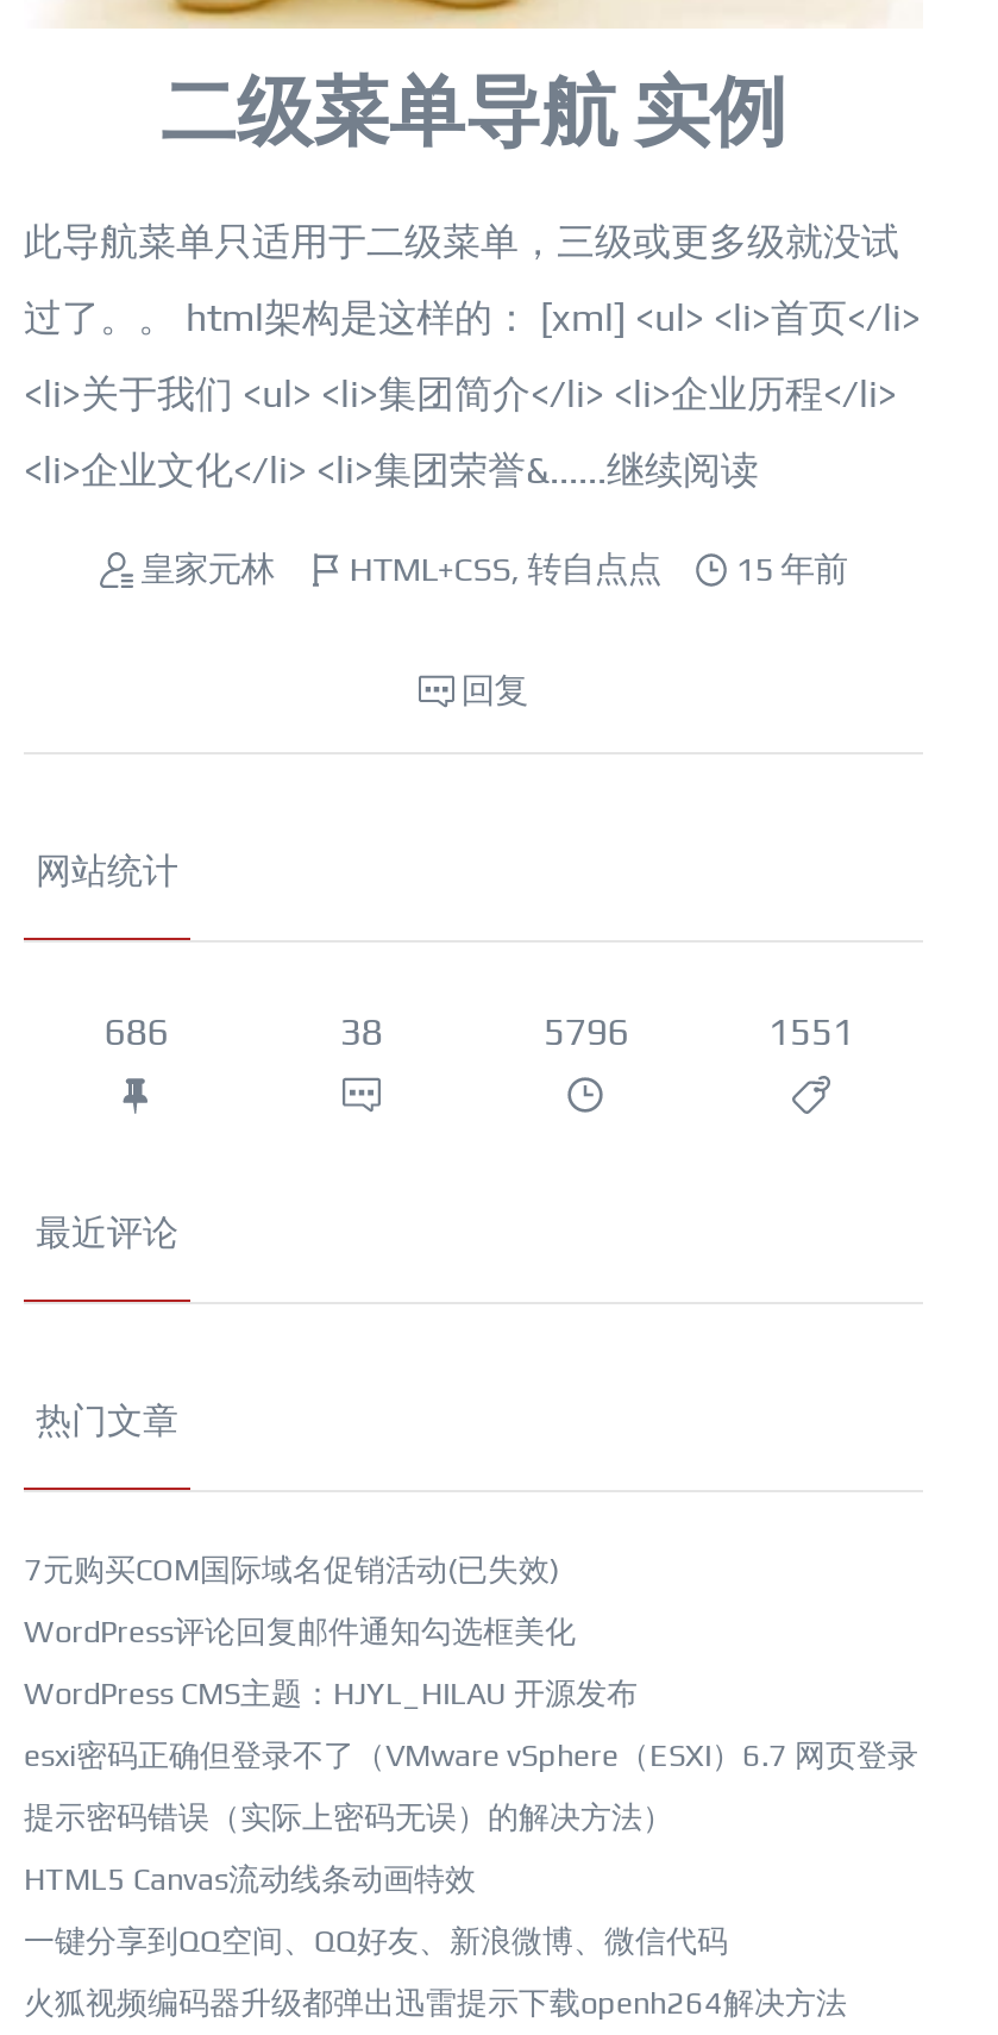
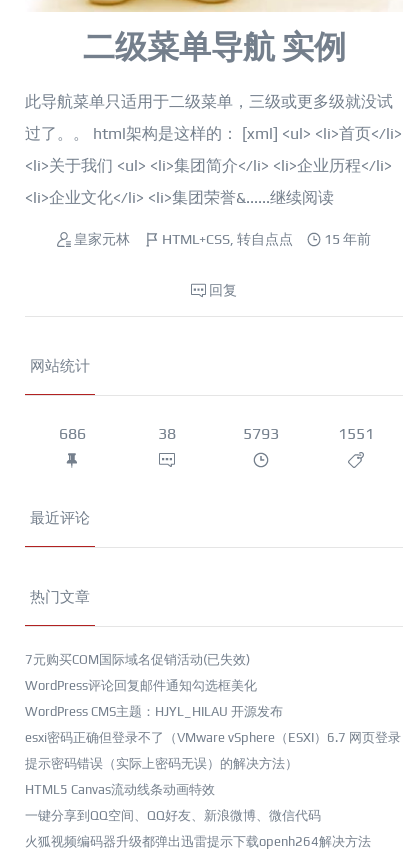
[543,1009,629,1054] 5796 -> [243,424,279,443] 5793

